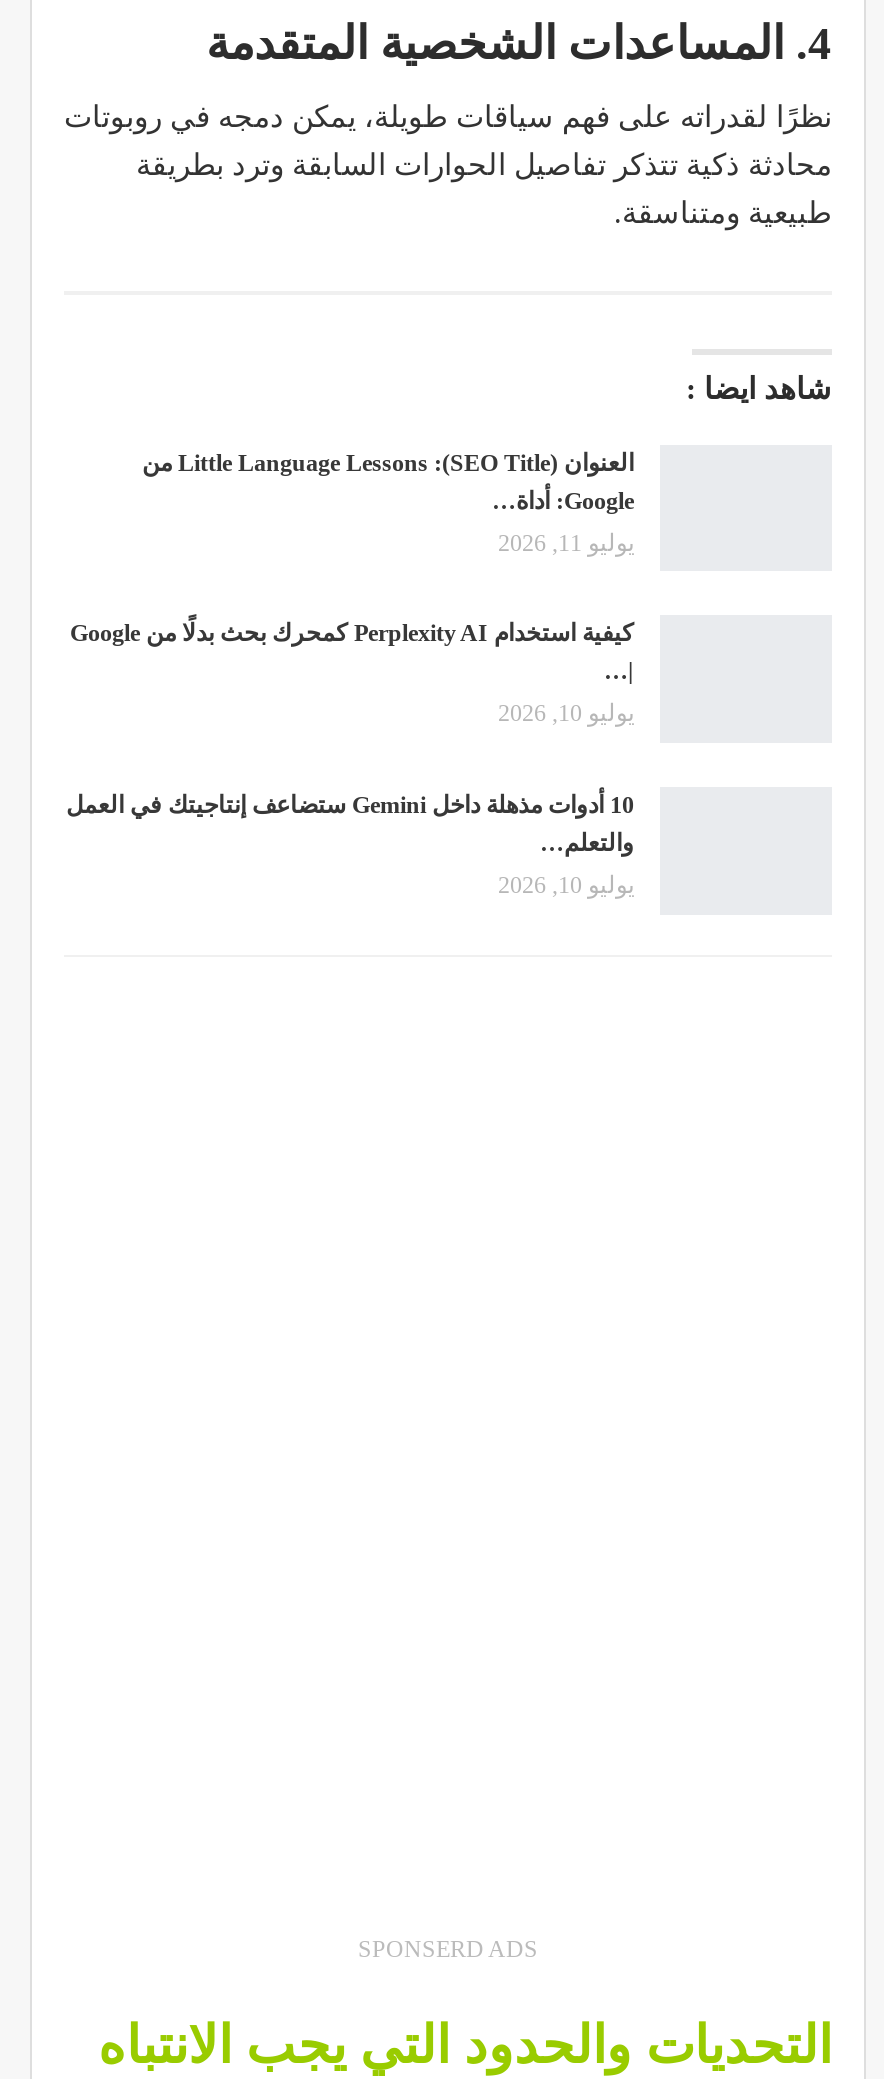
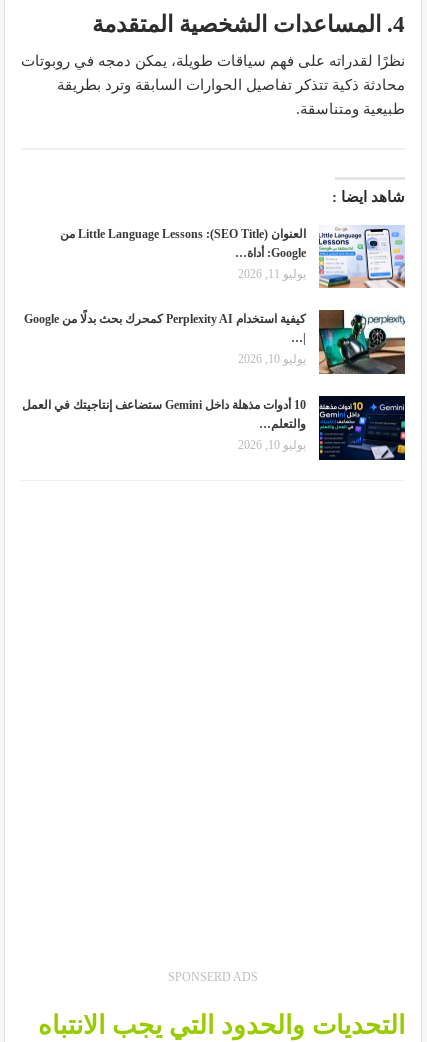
none -> [318,226,406,289] [image]
none -> [318,309,406,375] [image]
none -> [318,395,406,461] [image]

